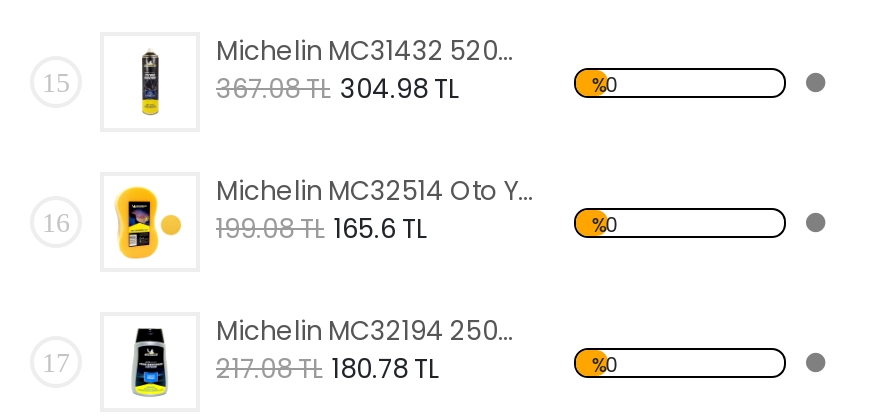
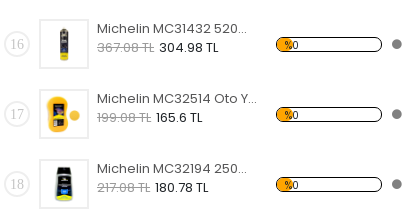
[42,68,70,98] 15 -> [10,37,24,52] 16
[42,208,70,238] 16 -> [10,107,24,122] 17
[42,348,70,378] 17 -> [10,177,24,192] 18

